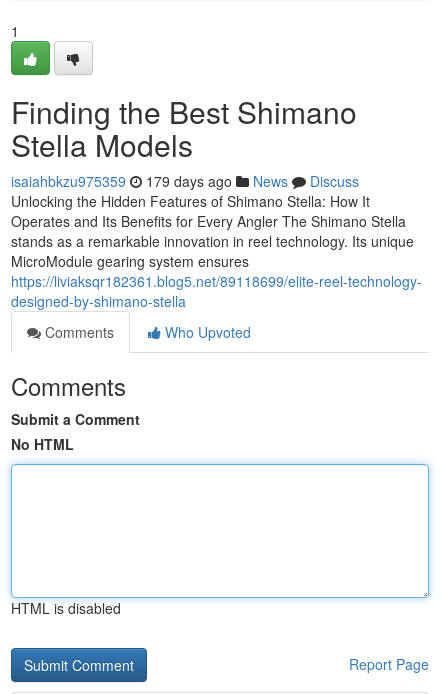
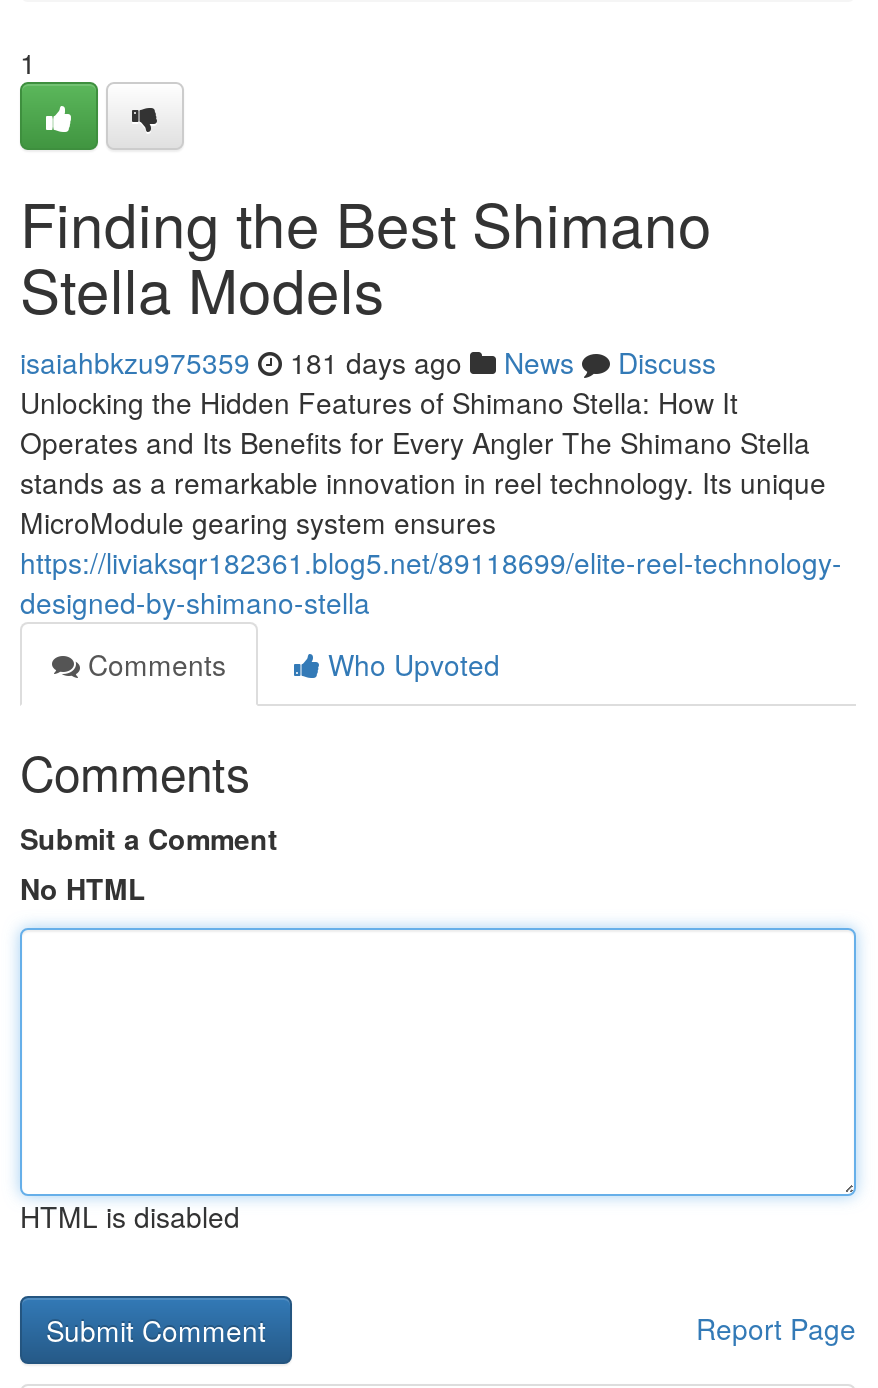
[11,171,359,191] isaiahbkzu975359 179 days ago News Discuss -> [20,342,716,382] isaiahbkzu975359 181 days ago News Discuss

